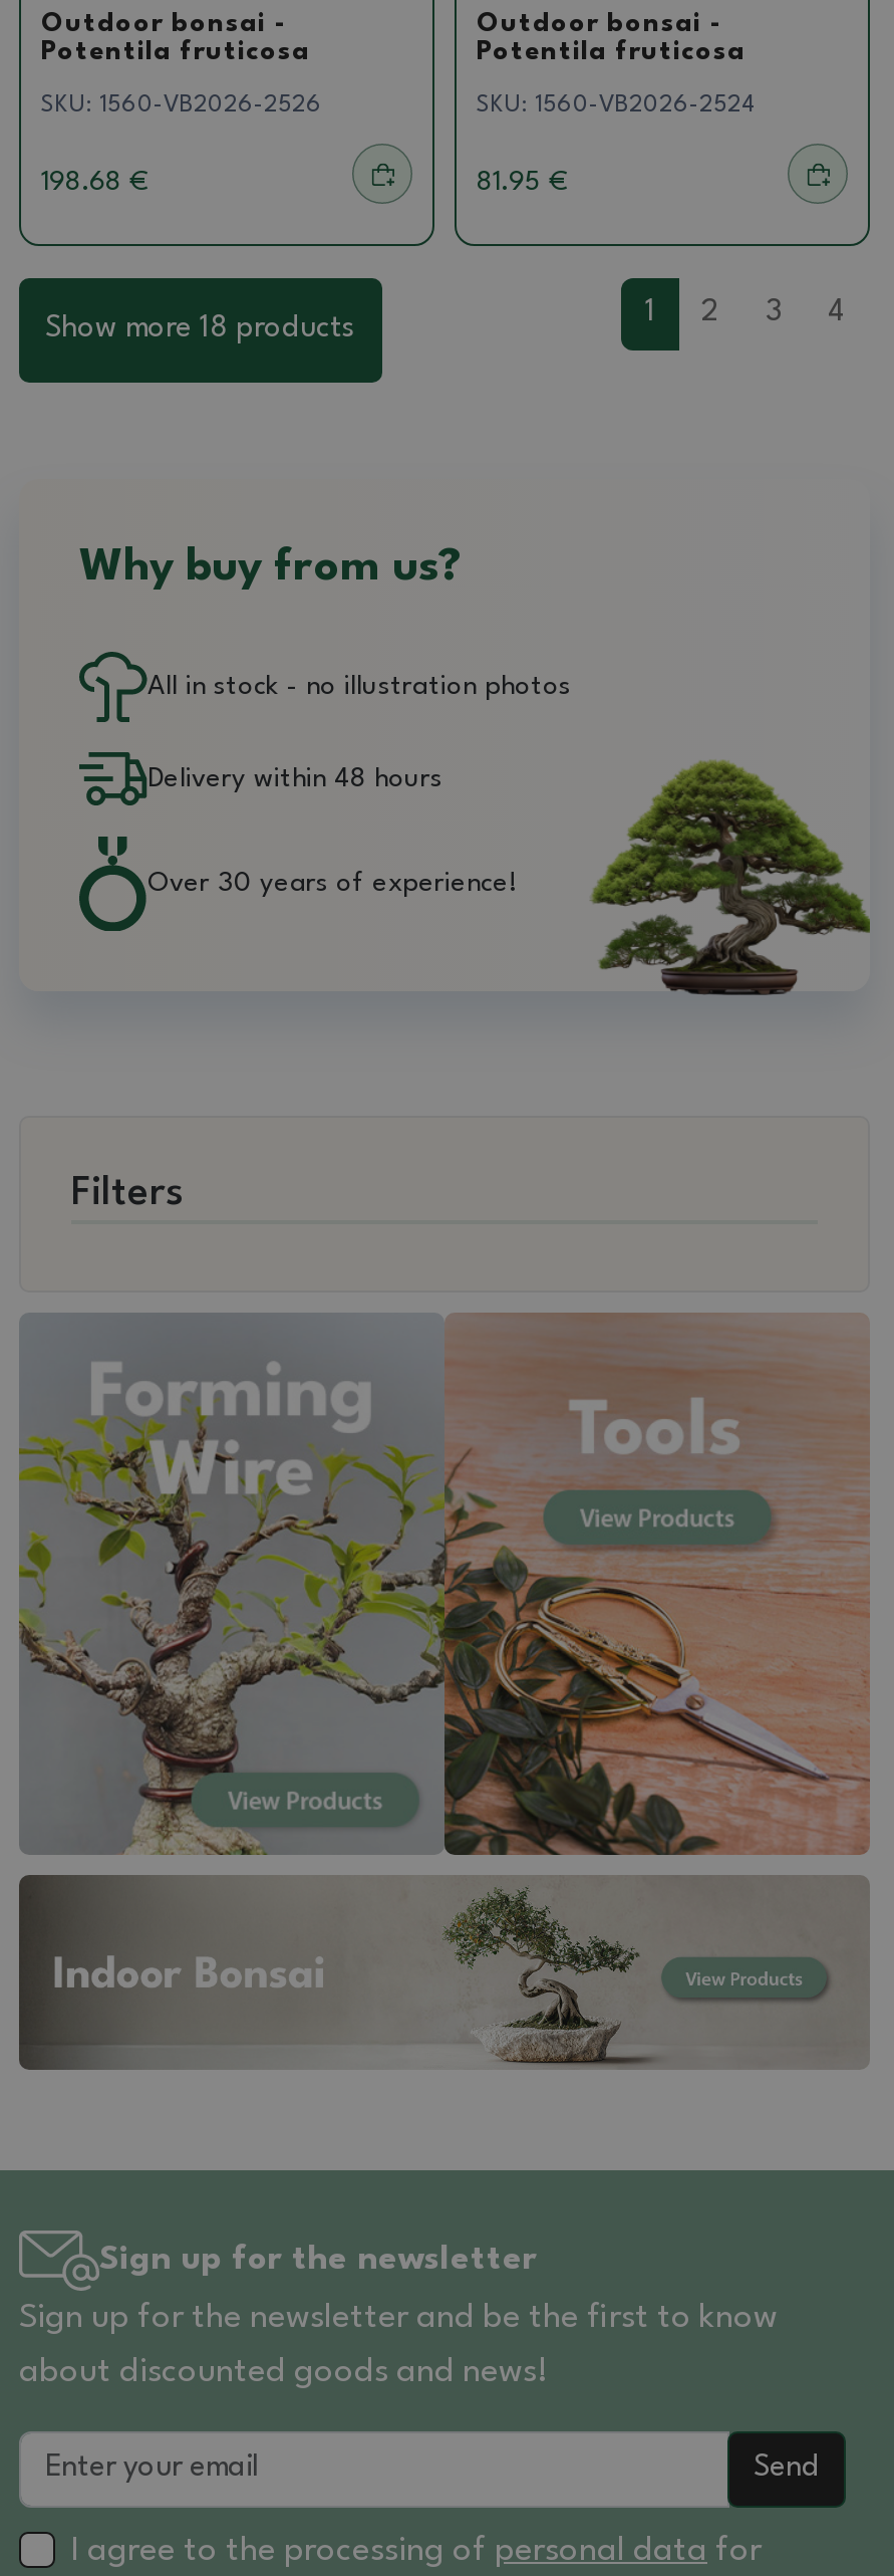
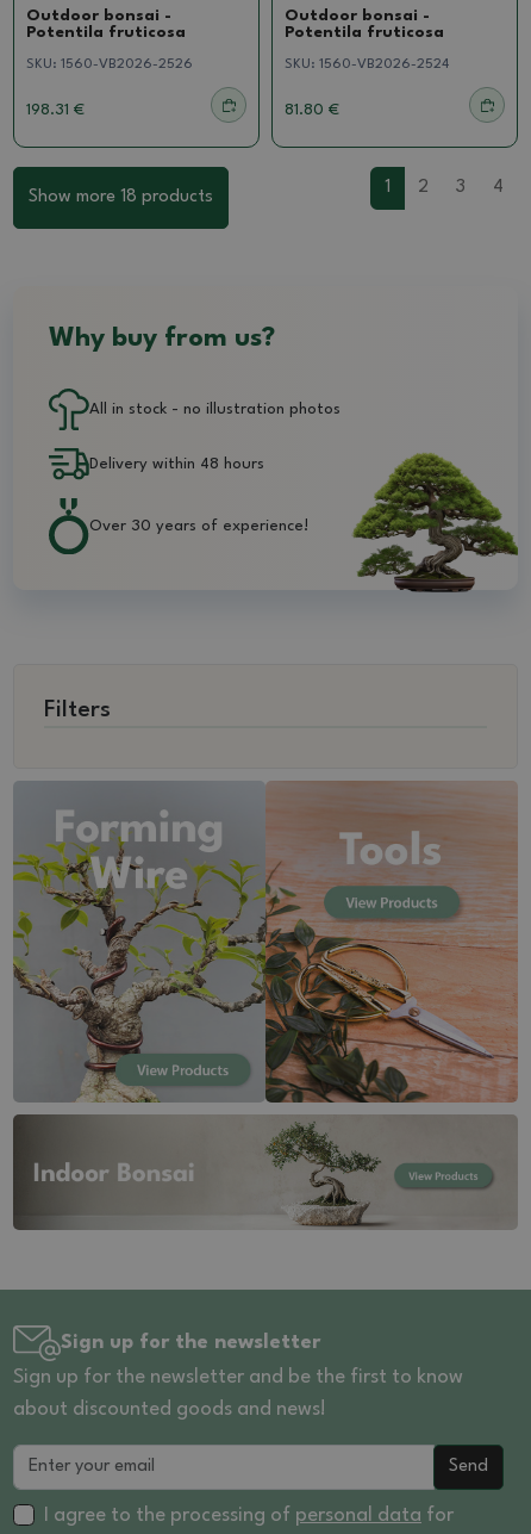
[41,170,147,196] 198.68 € -> [26,103,85,118] 198.31 €
[477,170,567,196] 81.95 € -> [285,103,339,118] 81.80 €

